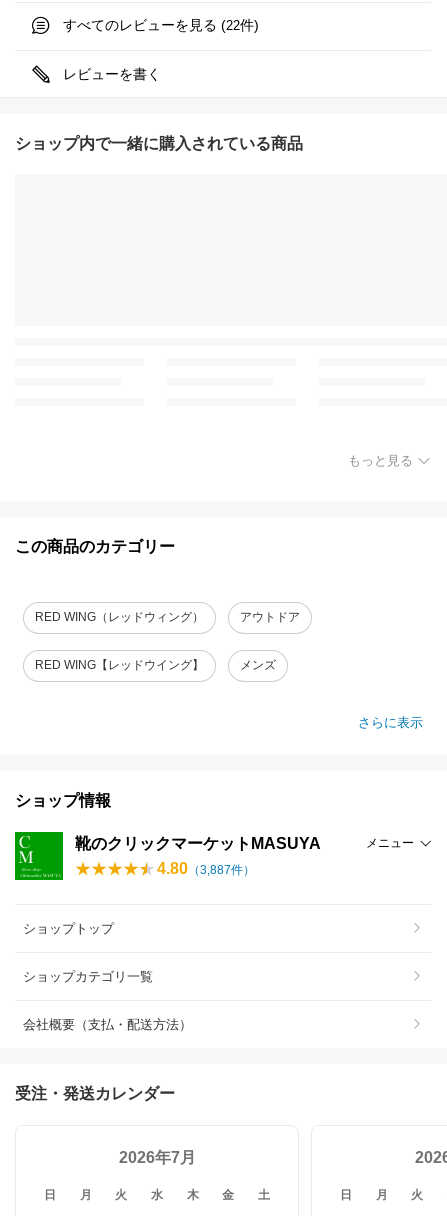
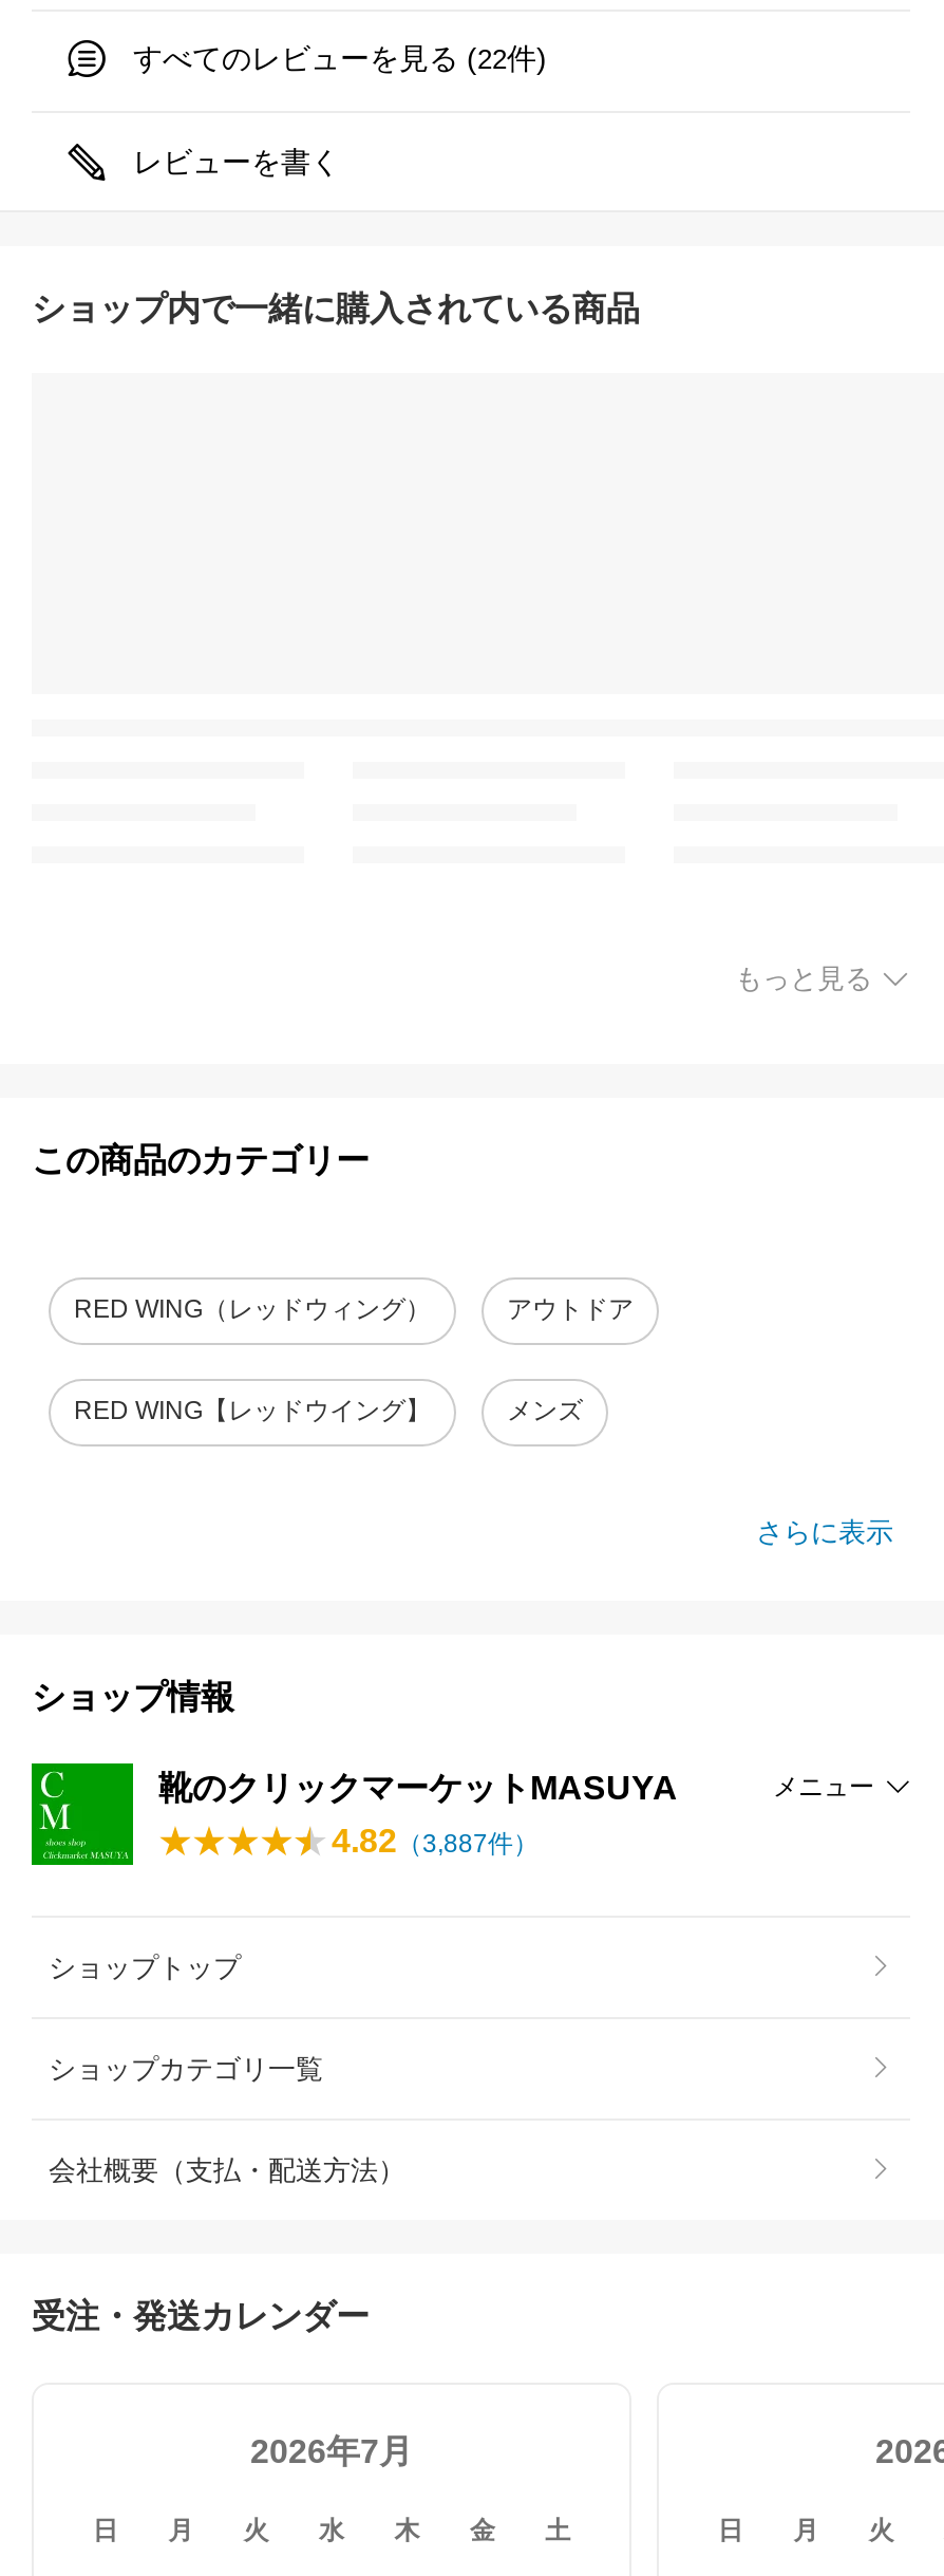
[157,860,255,877] 4.80（3,887件） -> [332,1822,539,1858] 4.82（3,887件）

